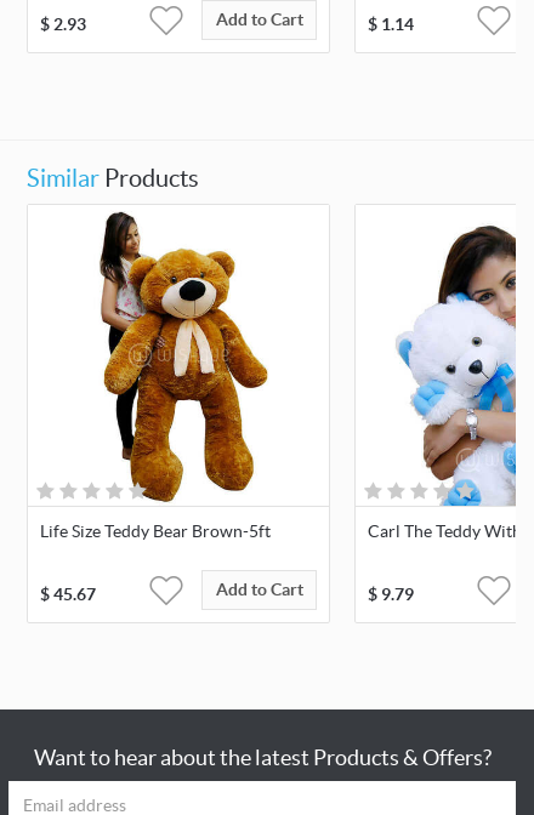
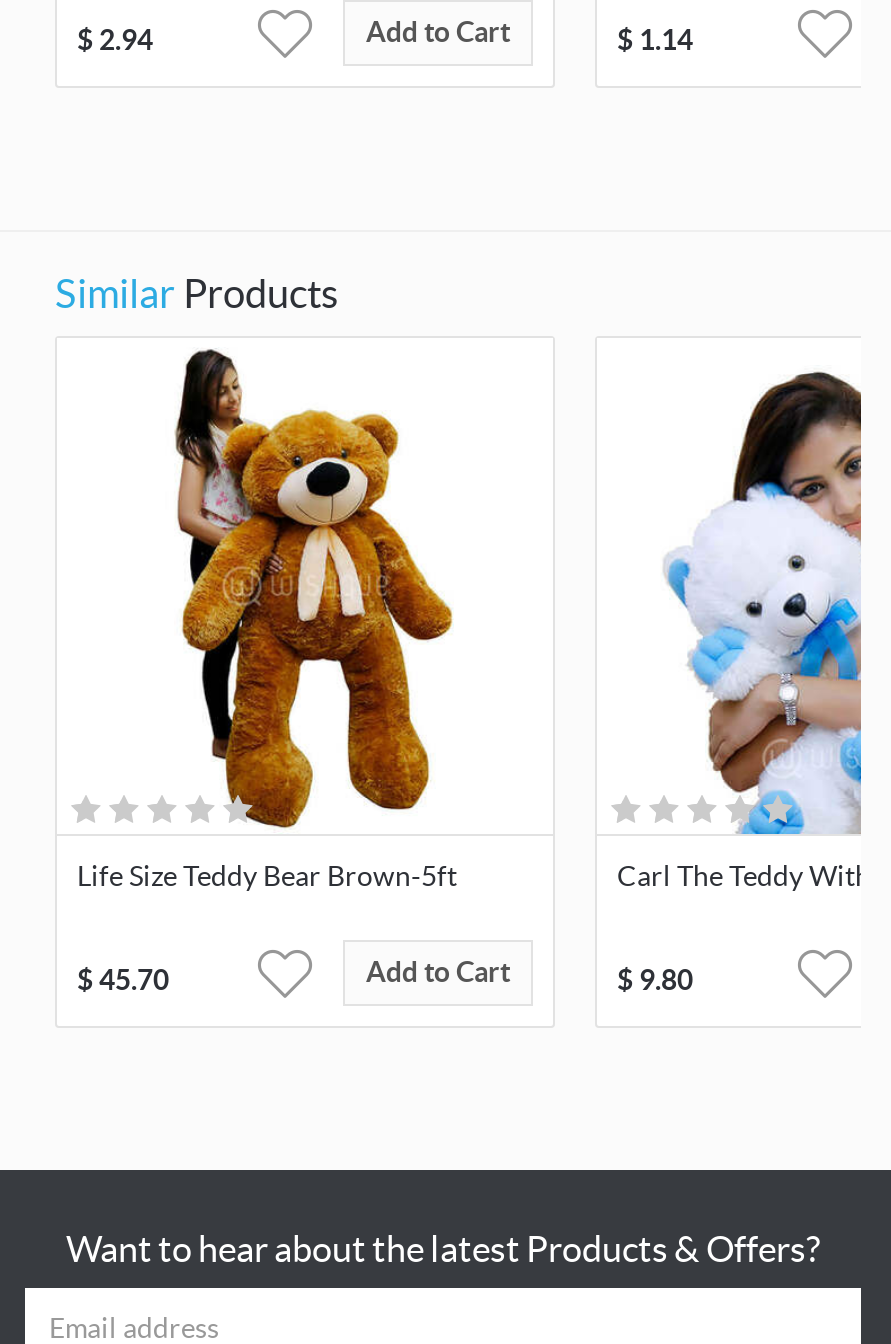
[40,15,86,34] $ 2.93 -> [77,25,153,57] $ 2.94
[40,585,96,604] $ 45.67 -> [77,965,169,997] $ 45.70
[368,585,414,604] $ 9.79 -> [617,965,693,997] $ 9.80

